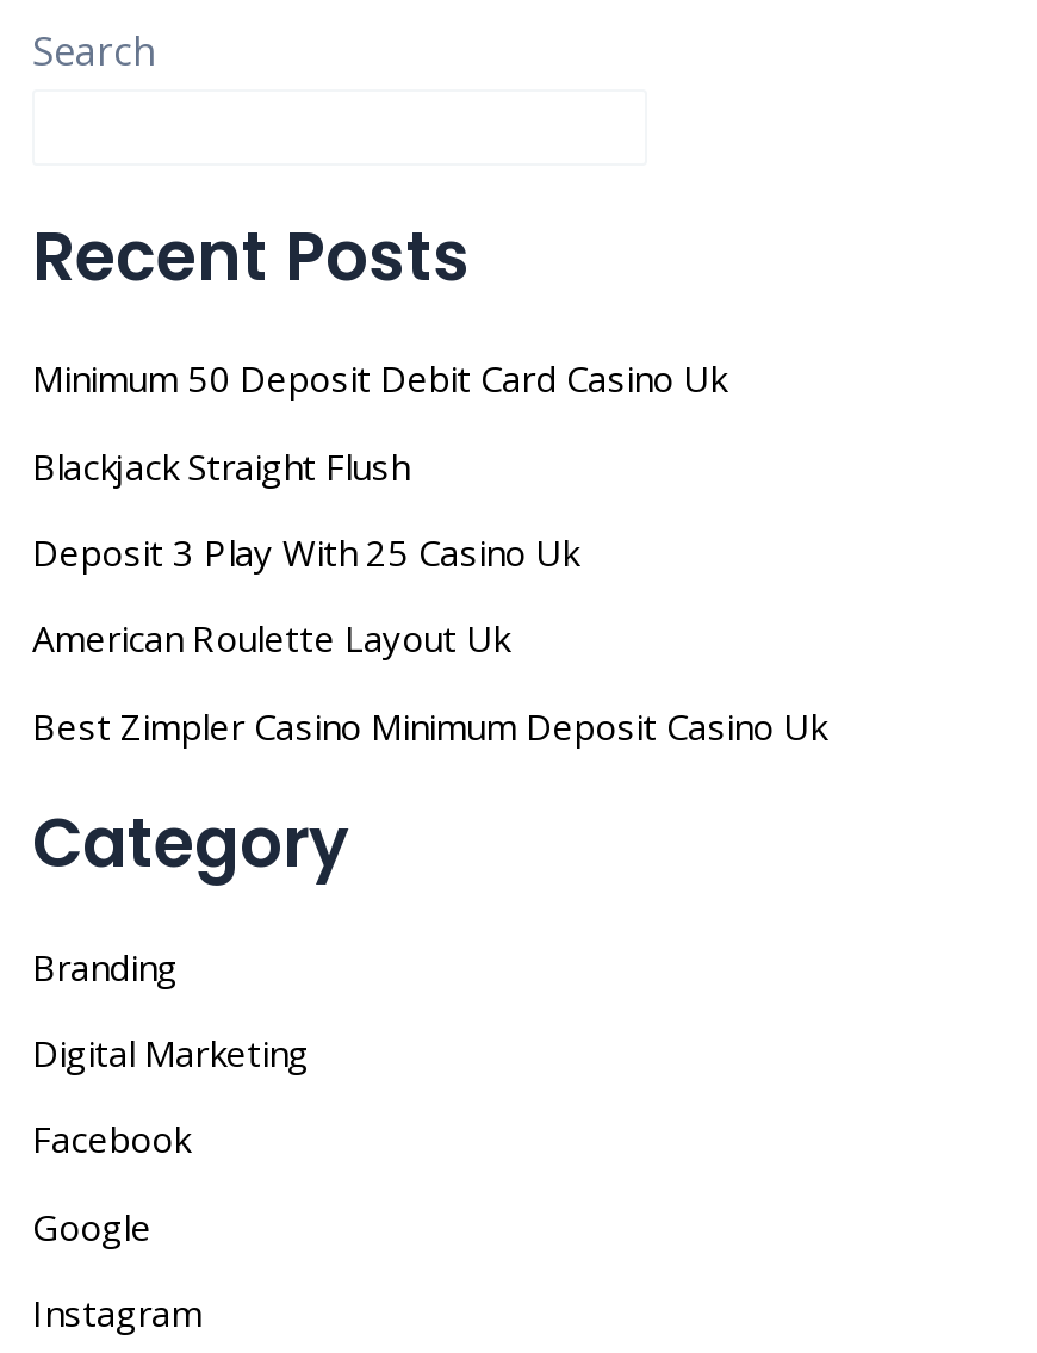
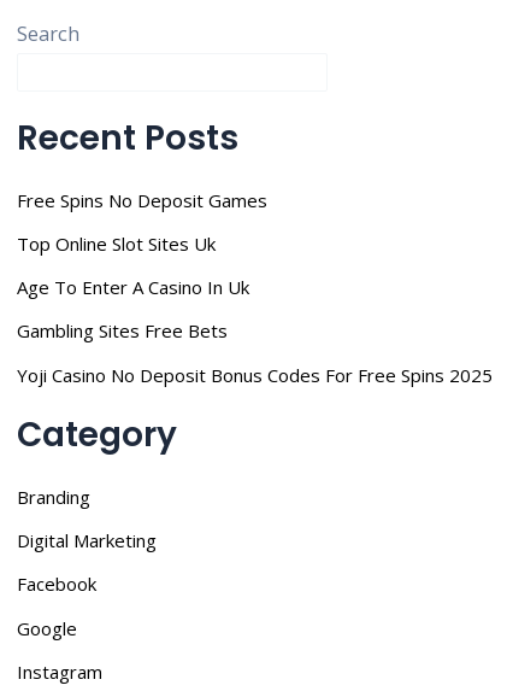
[32,355,726,403] Minimum 50 Deposit Debit Card Casino Uk -> [17,188,267,212] Free Spins No Deposit Games
[32,442,409,489] Blackjack Straight Flush -> [17,231,216,255] Top Online Slot Sites Uk
[32,528,578,576] Deposit 3 Play With 25 Casino Uk -> [17,275,249,299] Age To Enter A Casino In Uk
[32,615,509,663] American Roulette Layout Uk -> [17,319,228,343] Gambling Sites Free Bets
[32,701,826,749] Best Zimpler Casino Minimum Deposit Casino Uk -> [17,363,493,387] Yoji Casino No Deposit Bonus Codes For Free Spins 2025

